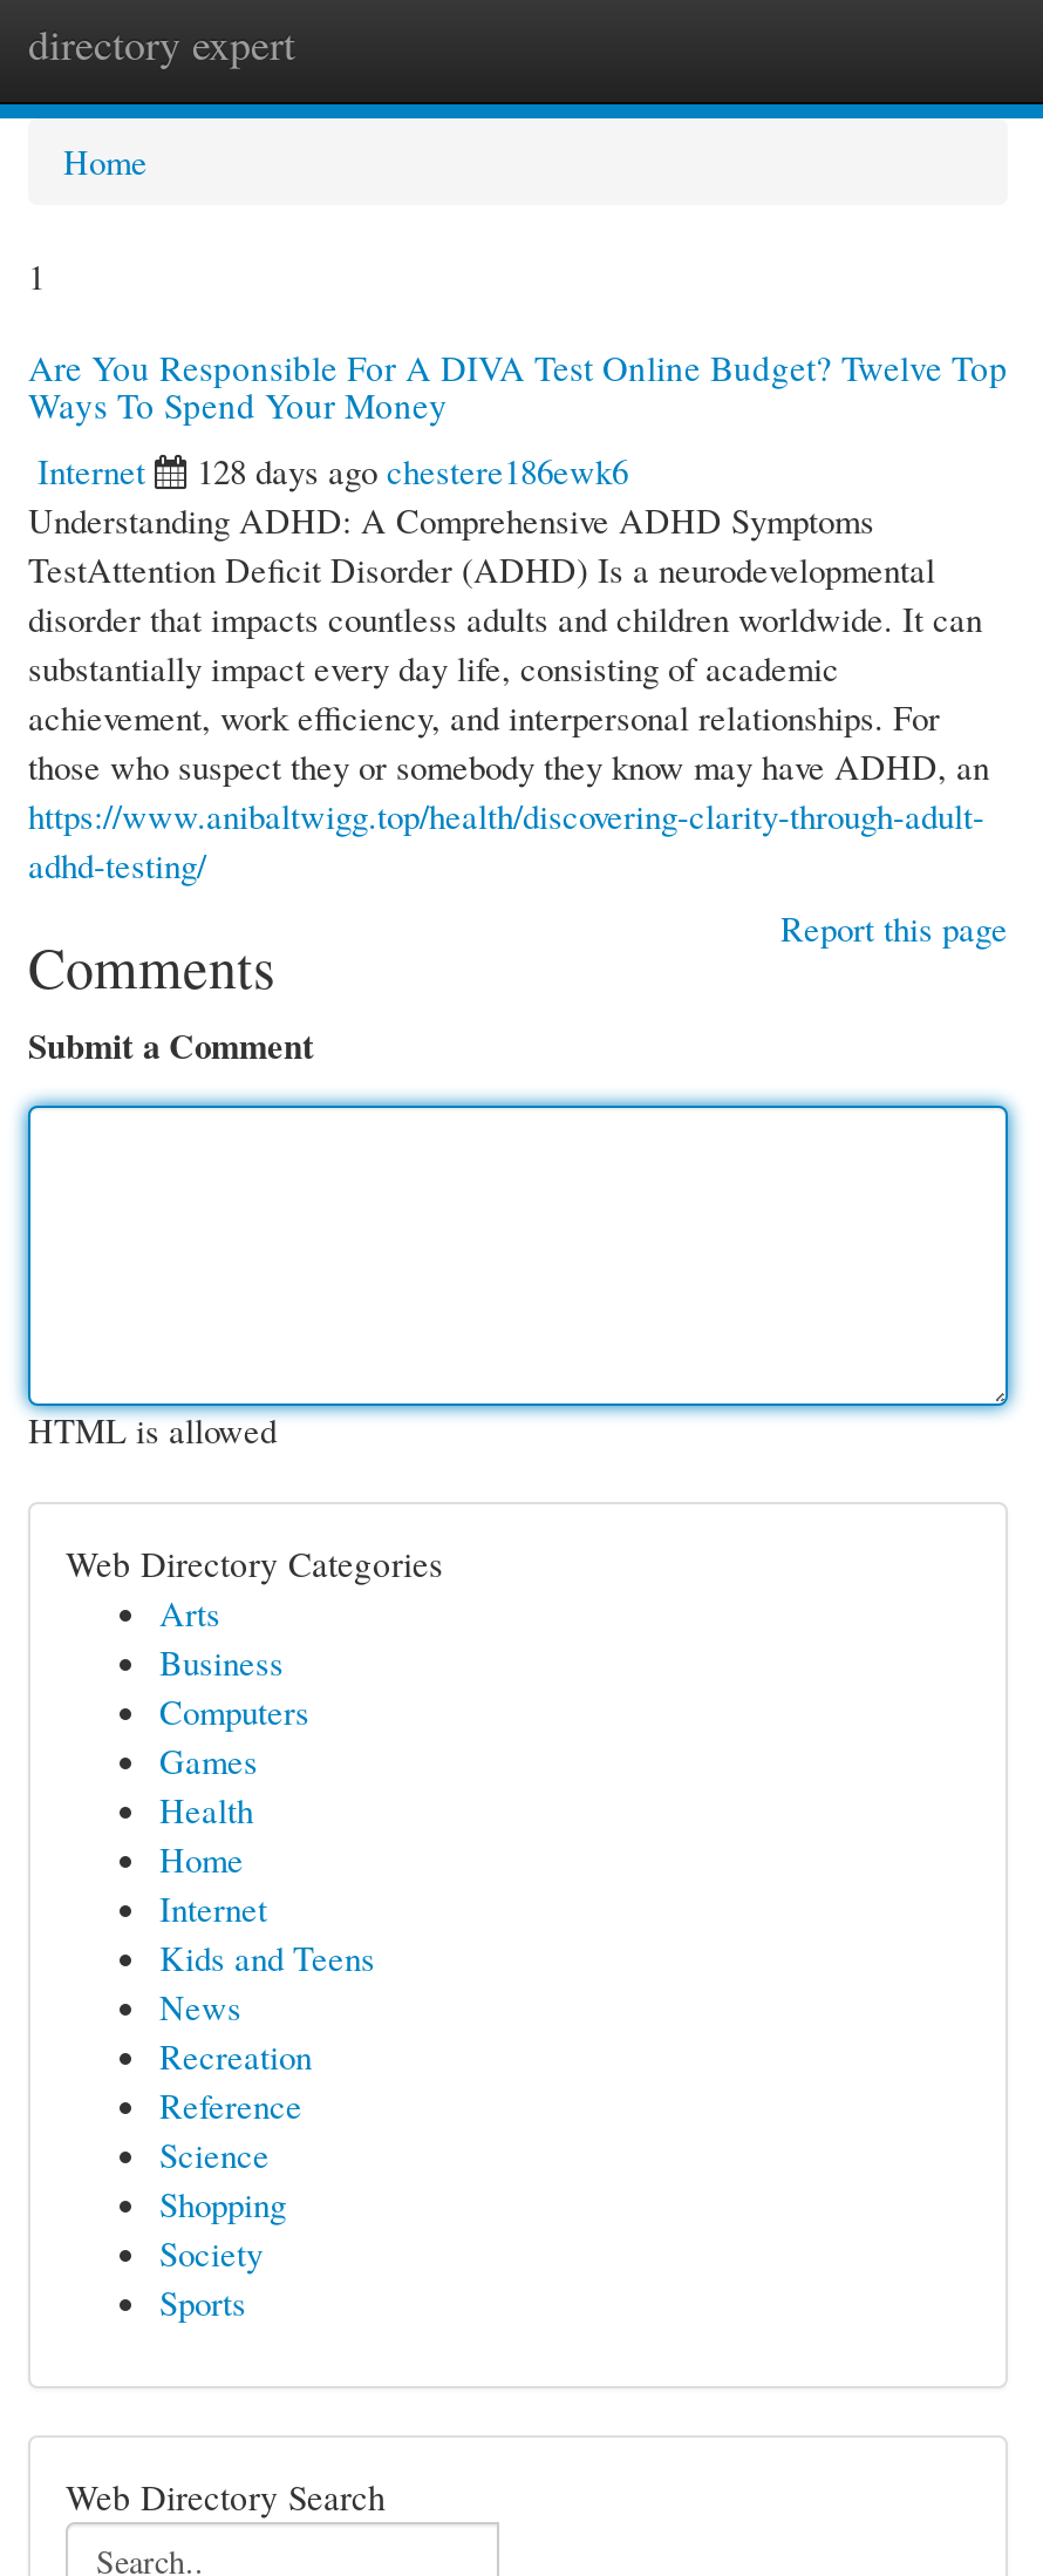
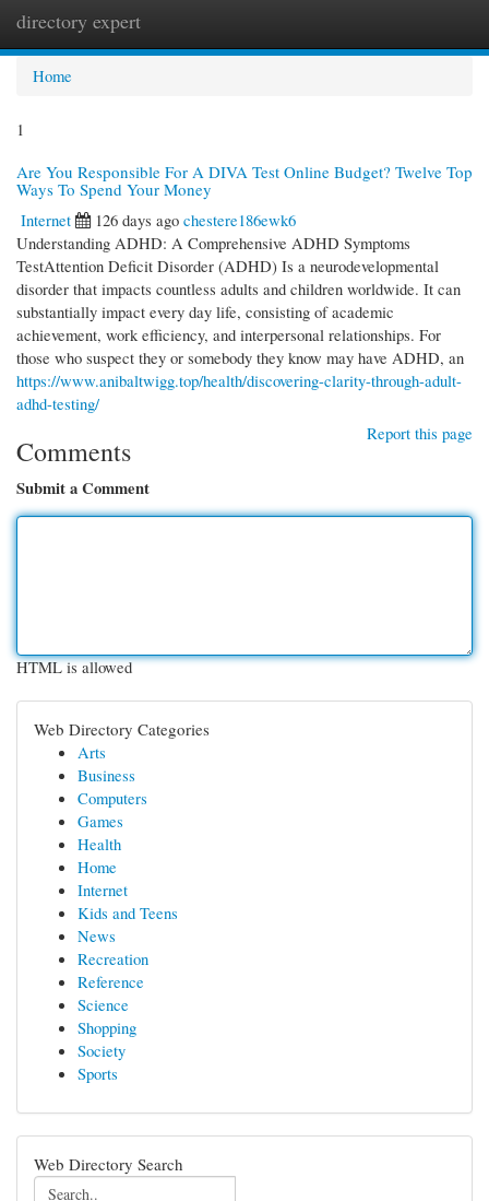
[197,447,628,494] 128 days ago chestere186ewk6 -> [95,209,296,231] 126 days ago chestere186ewk6

